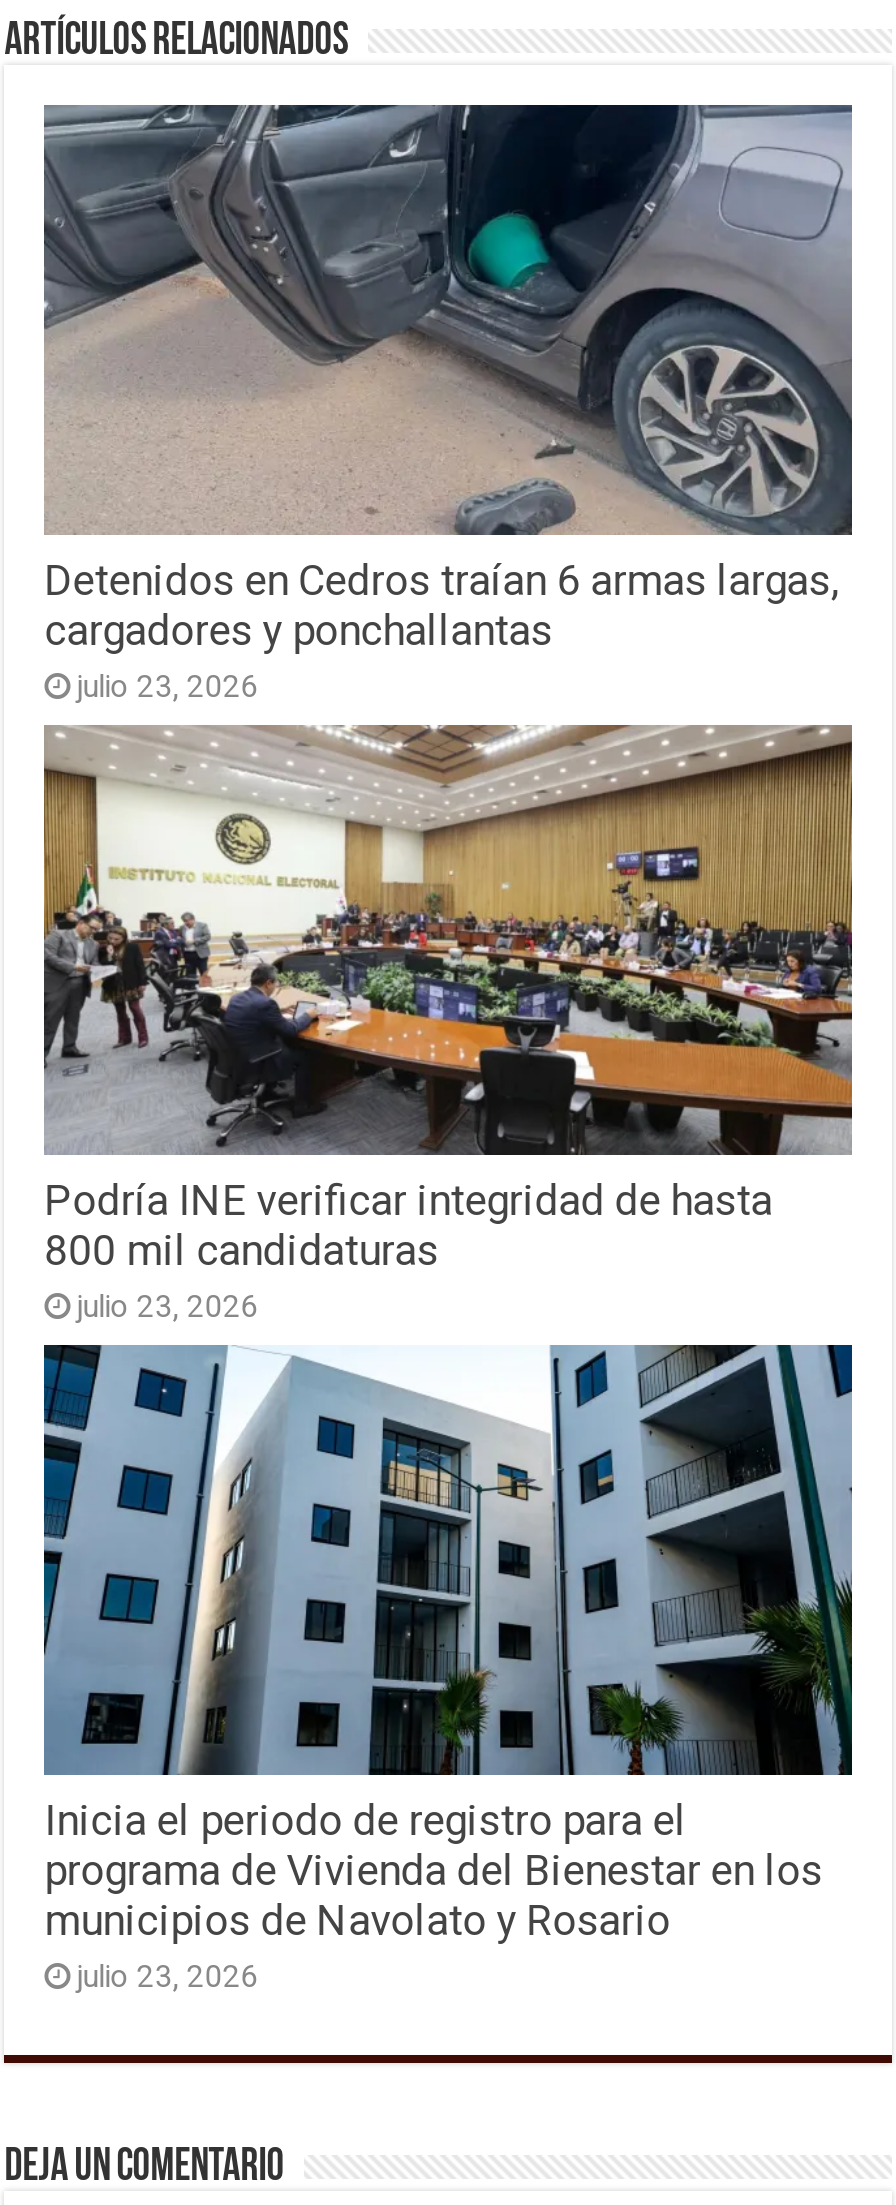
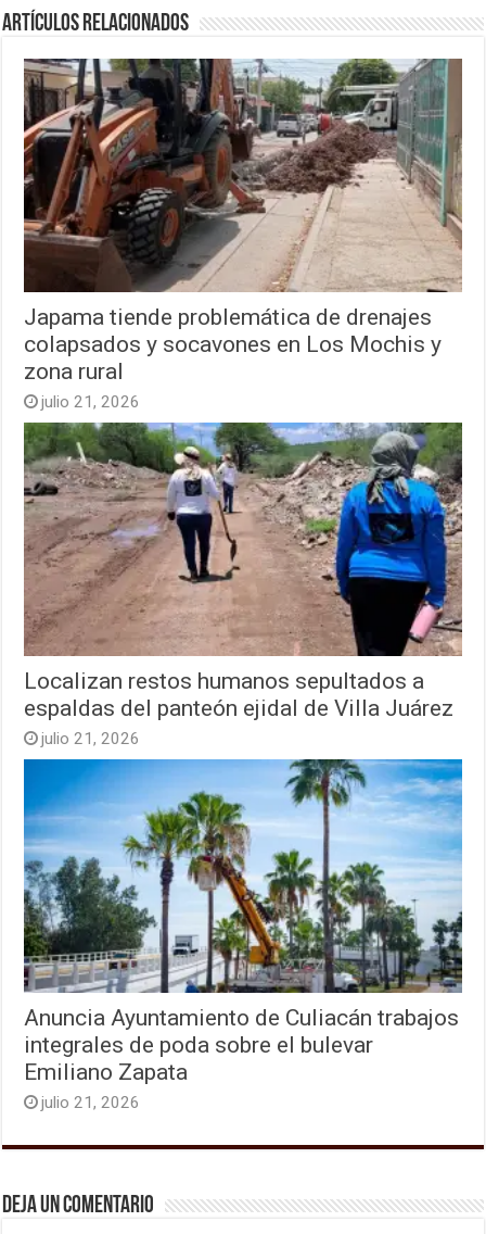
[44,103,852,705] [image] | Detenidos en Cedros traían 6 armas largas, | cargadores y ponchallantas | julio 23, 2026 -> [24,58,462,412] [image] | Japama tiende problemática de drenajes | colapsados y socavones en Los Mochis y | zona rural | julio 21, 2026
[42,723,852,1325] [image] | Podría INE verificar integridad de hasta | 800 mil candidaturas | julio 23, 2026 -> [24,421,463,748] [image] | Localizan restos humanos sepultados a | espaldas del panteón ejidal de Villa Juárez | julio 21, 2026
[42,1343,854,1994] [image] | Inicia el periodo de registro para el | programa de Vivienda del Bienestar en los | municipios de Navolato y Rosario | julio 23, 2026 -> [23,758,463,1112] [image] | Anuncia Ayuntamiento de Culiacán trabajos | integrales de poda sobre el bulevar | Emiliano Zapata | julio 21, 2026

